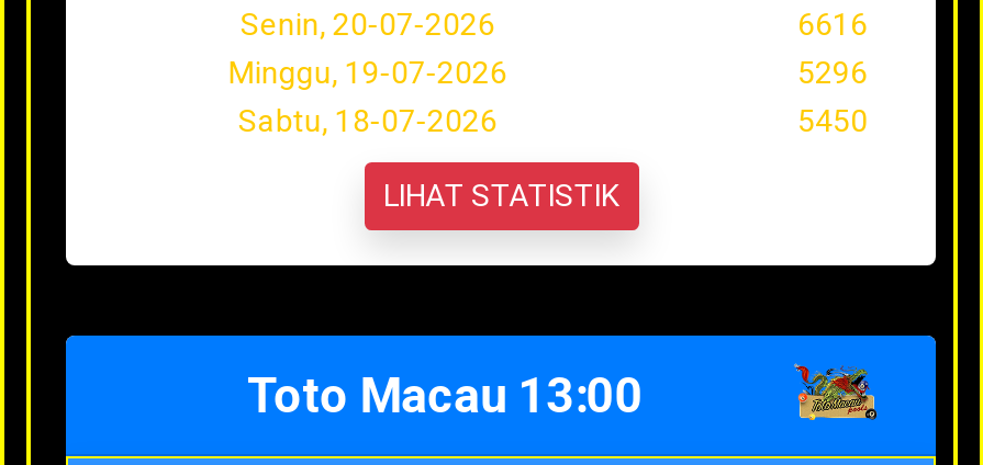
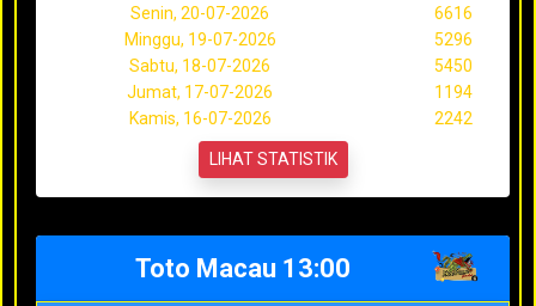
none -> [127,83,473,128] Jumat, 17-07-2026 | 1194 | Kamis, 16-07-2026 | 2242

